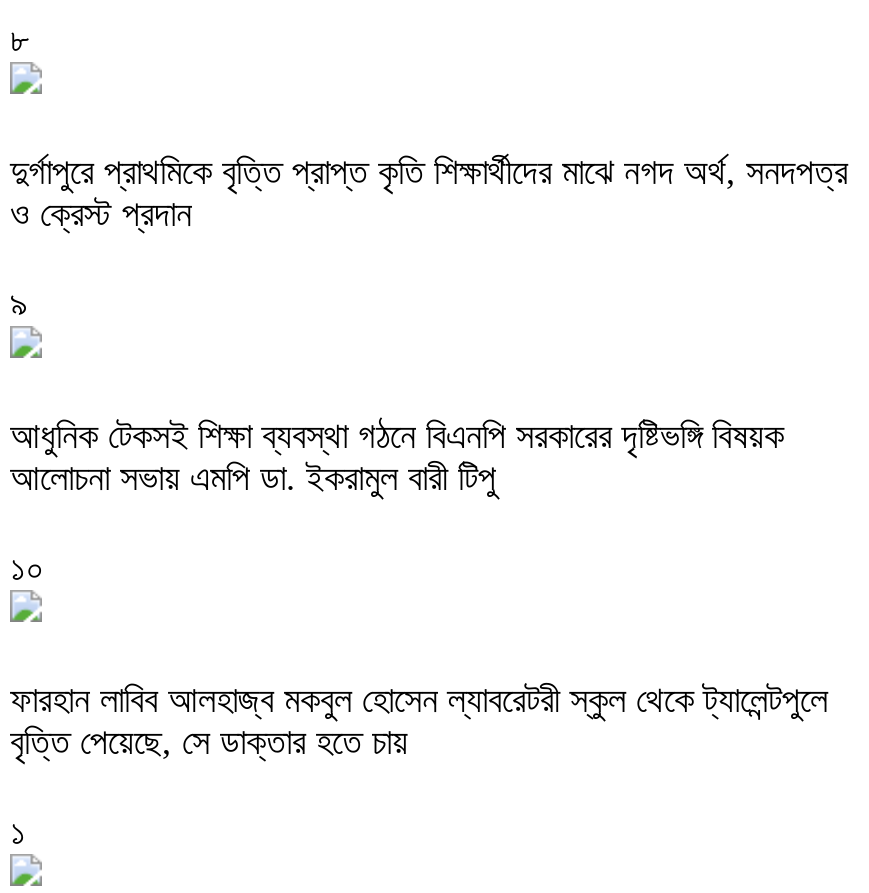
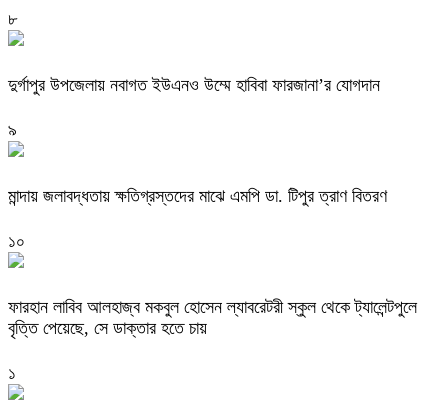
[10,152,848,234] দুর্গাপুরে প্রাথমিকে বৃত্তি প্রাপ্ত কৃতি শিক্ষার্থীদের মাঝে নগদ অর্থ, সনদপত্র | ও ক্রেস্ট প্রদান -> [8,75,380,95] দুর্গাপুর উপজেলায় নবাগত ইউএনও উম্মে হাবিবা ফারজানা’র যোগদান
[10,416,784,498] আধুনিক টেকসই শিক্ষা ব্যবস্থা গঠনে বিএনপি সরকারের দৃষ্টিভঙ্গি বিষয়ক | আলোচনা সভায় এমপি ডা. ইকরামুল বারী টিপু -> [8,186,387,206] মান্দায় জলাবদ্ধতায় ক্ষতিগ্রস্তদের মাঝে এমপি ডা. টিপুর ত্রাণ বিতরণ

